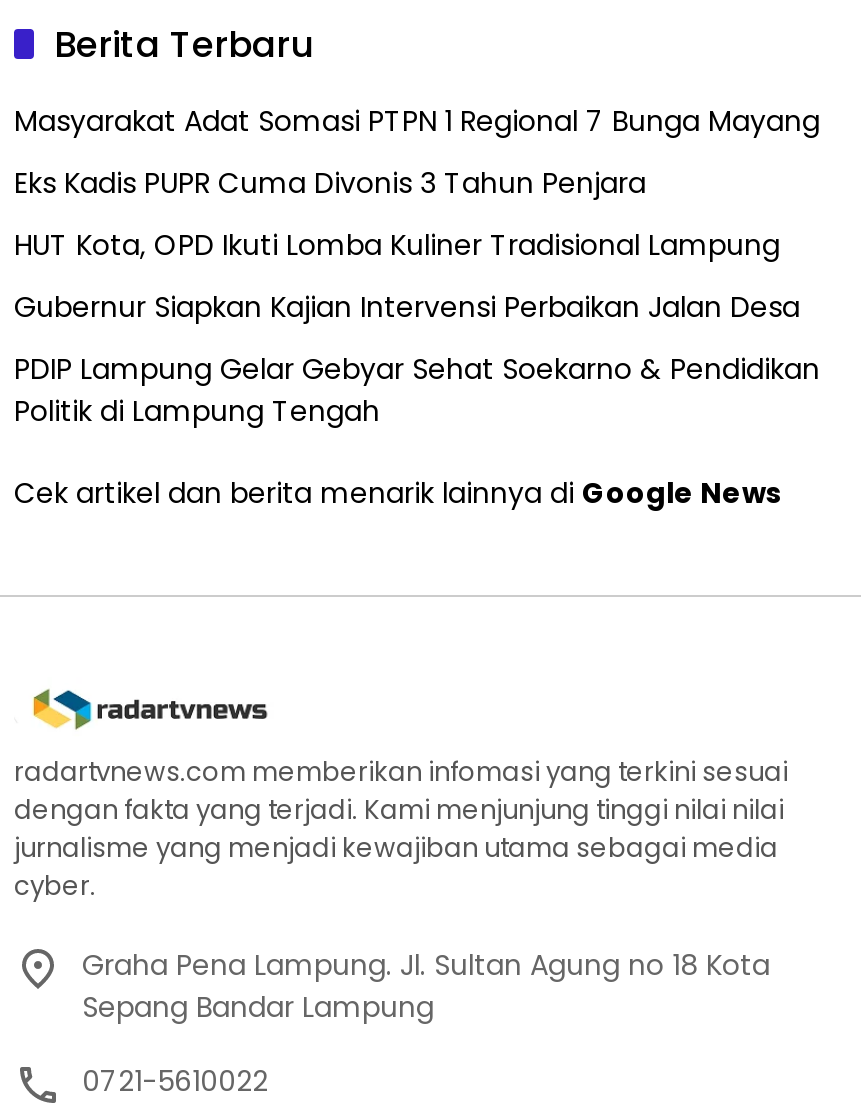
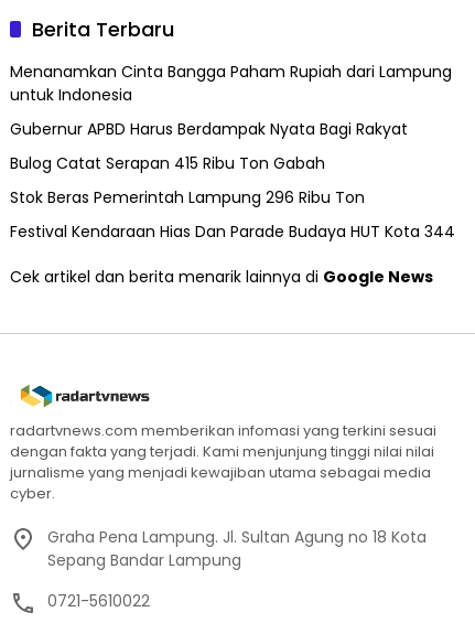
[14,101,820,141] Masyarakat Adat Somasi PTPN 1 Regional 7 Bunga Mayang -> [10,61,452,106] Menanamkan Cinta Bangga Paham Rupiah dari Lampung | untuk Indonesia
[14,163,646,203] Eks Kadis PUPR Cuma Divonis 3 Tahun Penjara -> [10,118,408,140] Gubernur APBD Harus Berdampak Nyata Bagi Rakyat
[14,225,780,265] HUT Kota, OPD Ikuti Lomba Kuliner Tradisional Lampung -> [10,152,325,174] Bulog Catat Serapan 415 Ribu Ton Gabah
[14,287,800,327] Gubernur Siapkan Kajian Intervensi Perbaikan Jalan Desa -> [10,187,365,209] Stok Beras Pemerintah Lampung 296 Ribu Ton
[14,349,820,431] PDIP Lampung Gelar Gebyar Sehat Soekarno & Pendidikan | Politik di Lampung Tengah -> [10,221,455,243] Festival Kendaraan Hias Dan Parade Budaya HUT Kota 344

